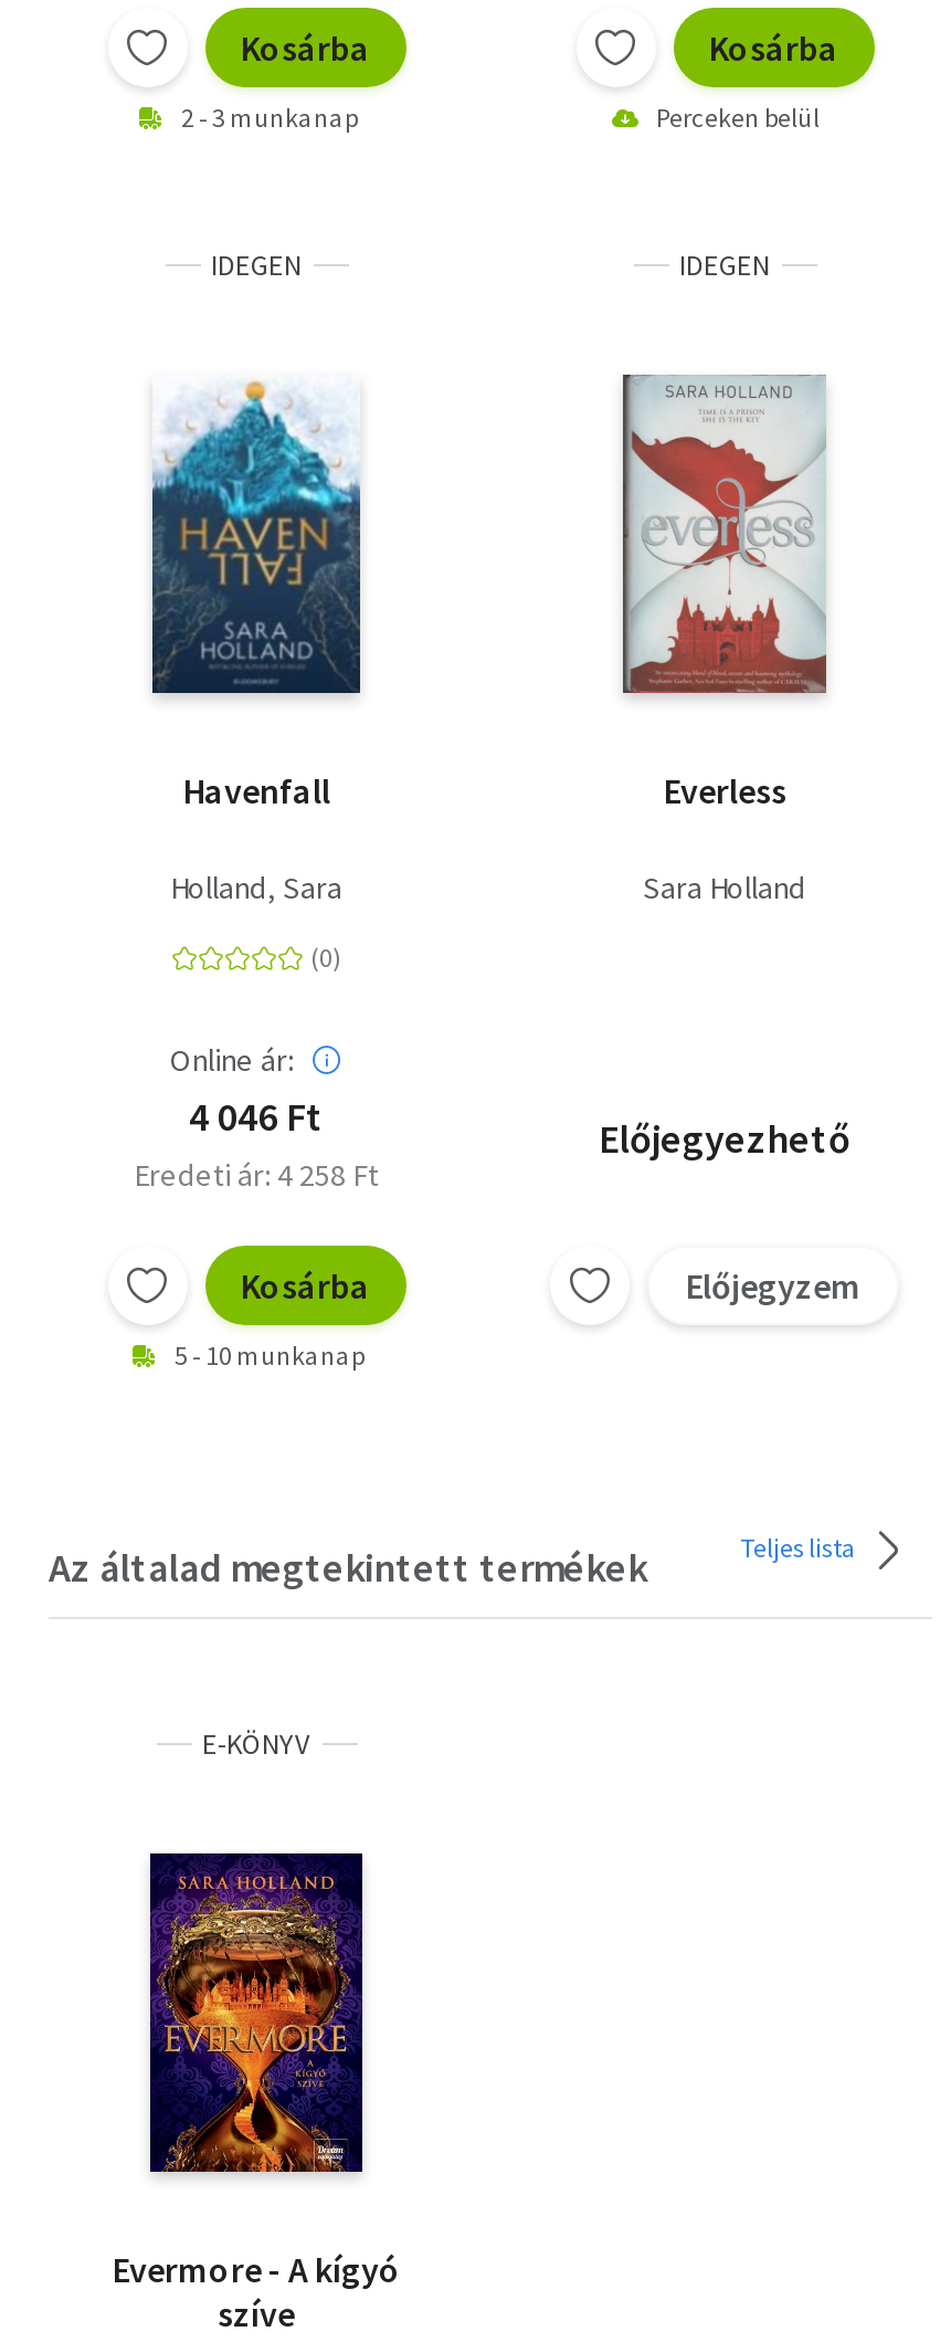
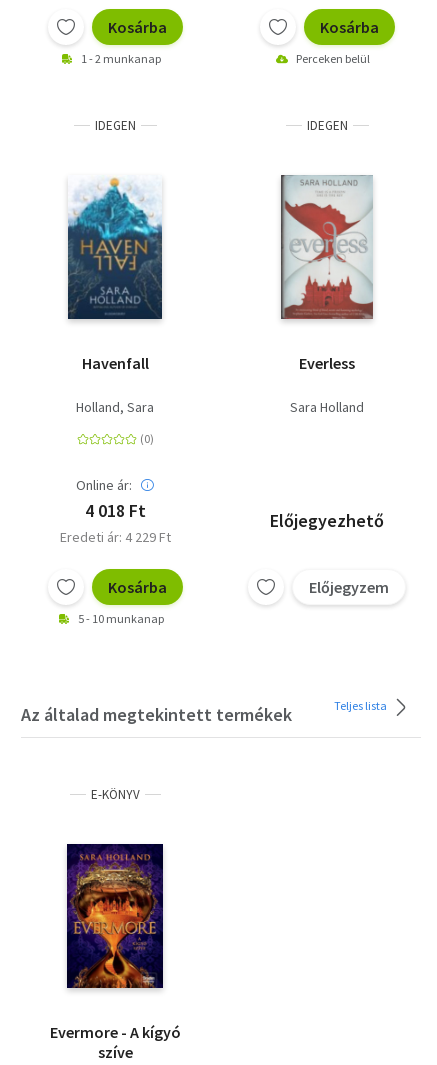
[181,100,358,133] 2 - 3 munkanap -> [81,51,161,66] 1 - 2 munkanap
[189,1090,324,1141] 4 046 Ft -> [84,499,145,522] 4 018 Ft
[134,1155,379,1194] Eredeti ár: 4 258 Ft -> [59,528,170,546] Eredeti ár: 4 229 Ft

